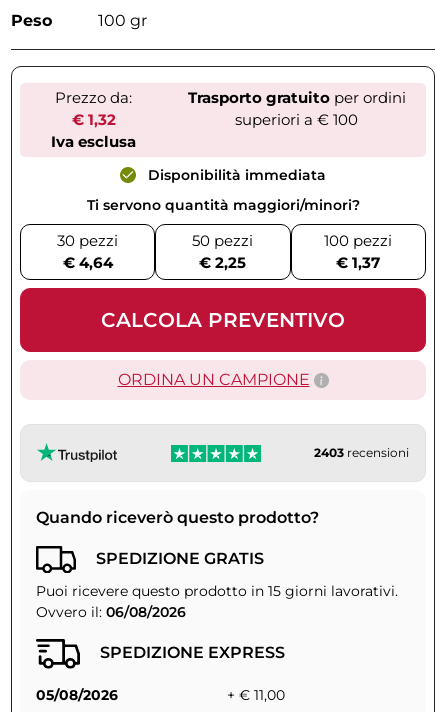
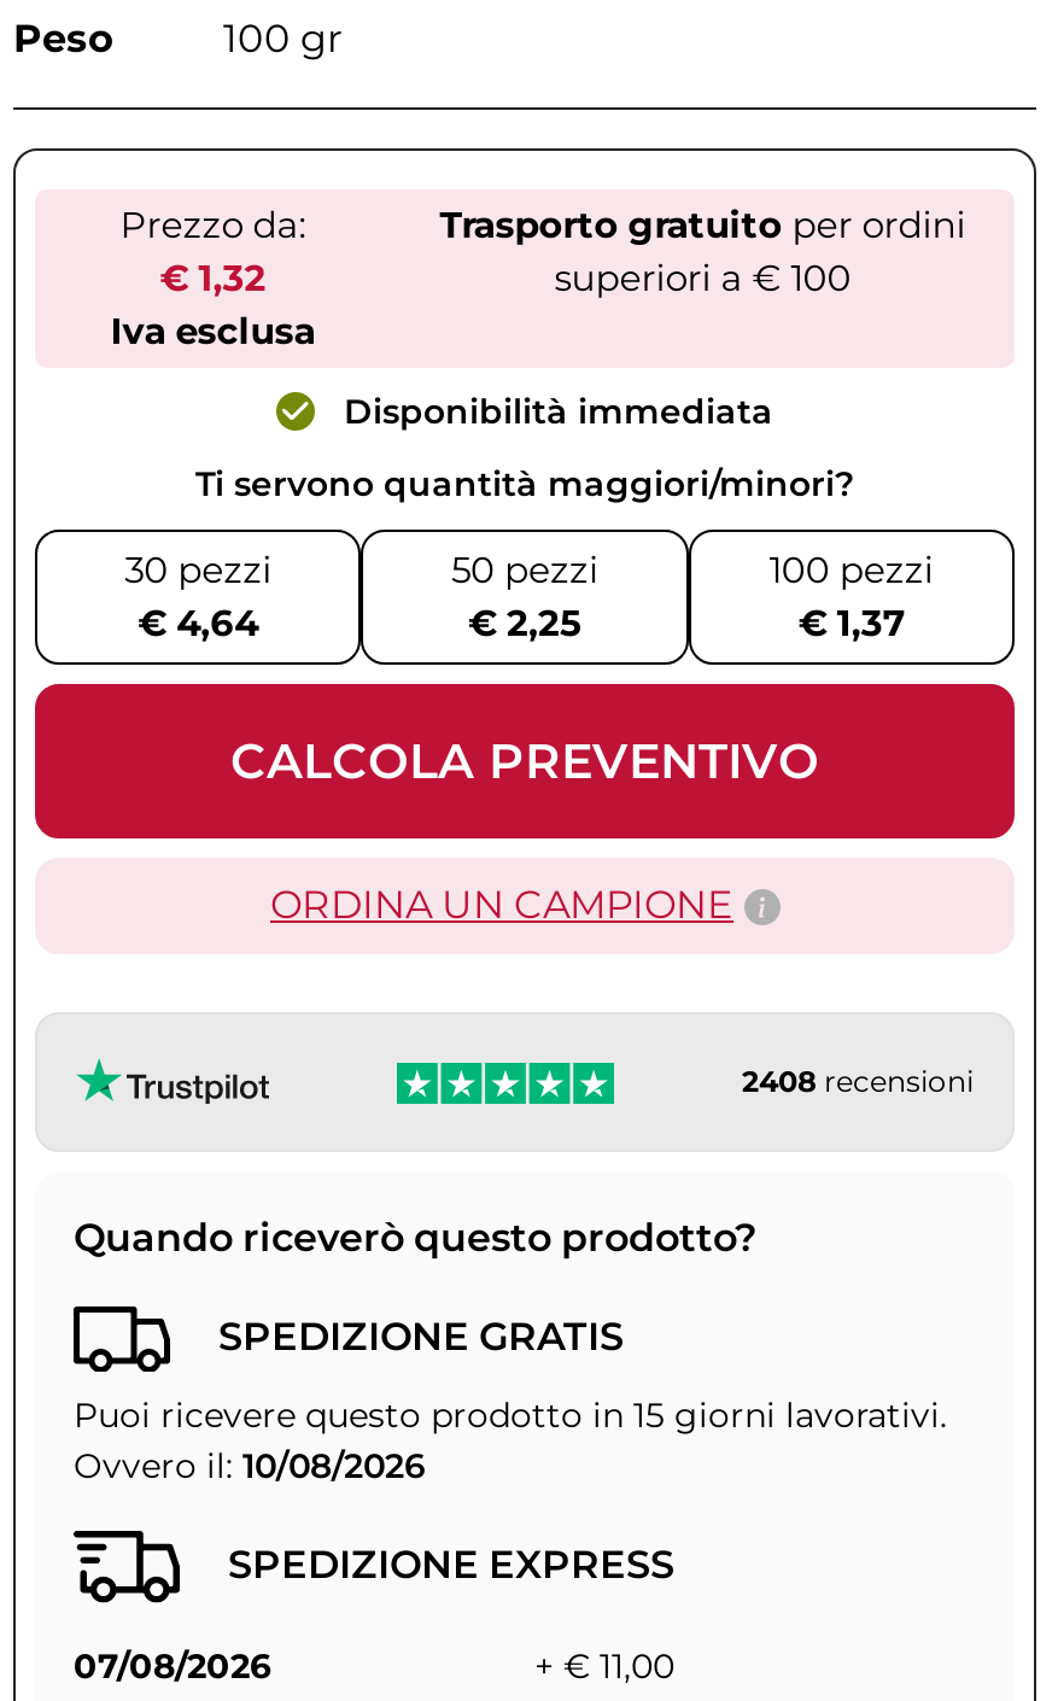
[314,444,409,459] 2403 recensioni -> [742,1062,974,1098] 2408 recensioni
[36,603,186,621] Ovvero il: 06/08/2026 -> [74,1444,426,1487] Ovvero il: 10/08/2026
[36,686,118,704] 05/08/2026 -> [74,1645,271,1688] 07/08/2026

